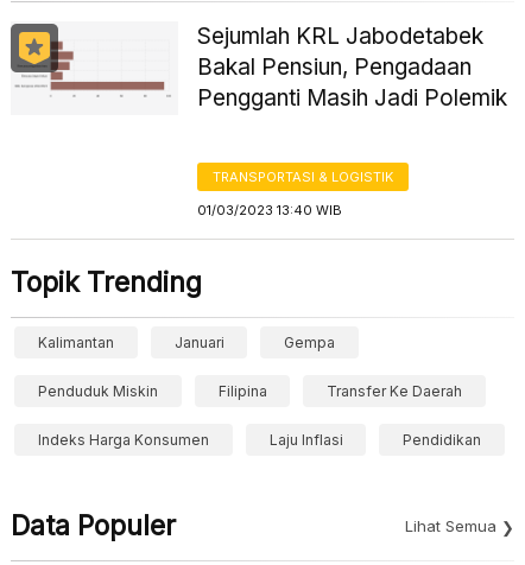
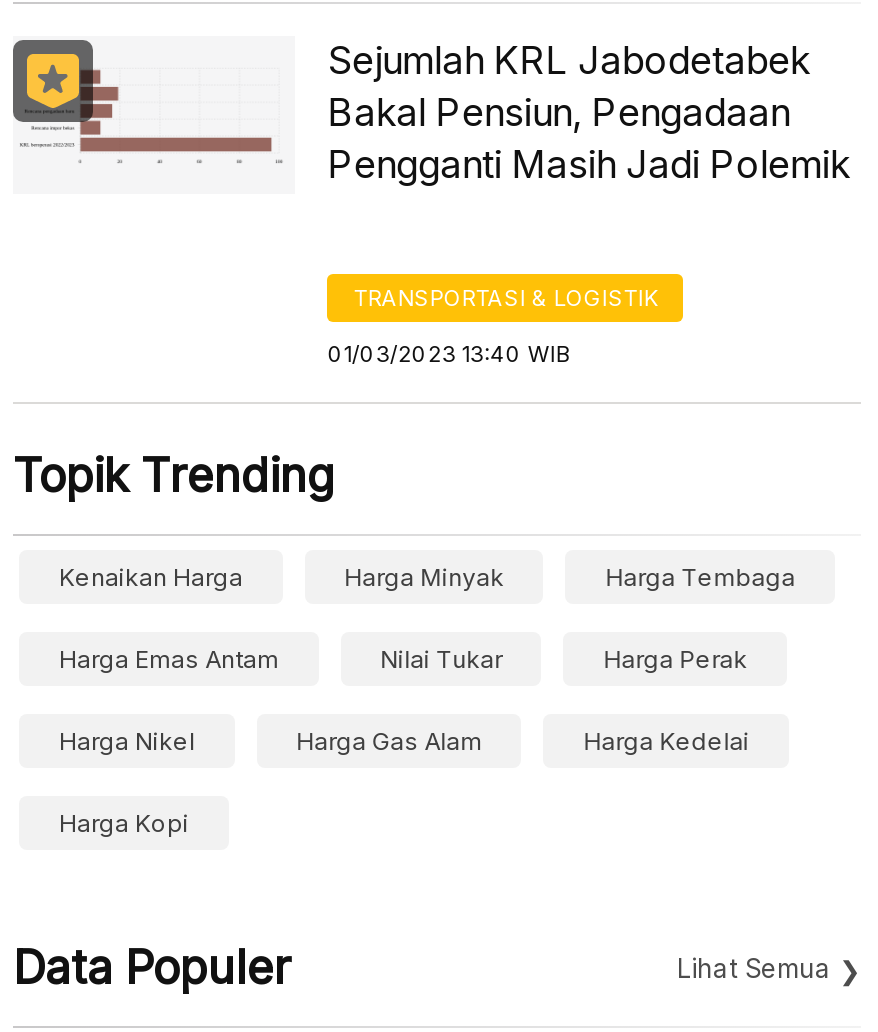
[38,334,481,449] Kalimantan | Januari | Gempa | Penduduk Miskin | Filipina | Transfer Ke Daerah | Indeks Harga Konsumen | Laju Inflasi | Pendidikan -> [59,562,795,838] Kenaikan Harga | Harga Minyak | Harga Tembaga | Harga Emas Antam | Nilai Tukar | Harga Perak | Harga Nikel | Harga Gas Alam | Harga Kedelai | Harga Kopi

